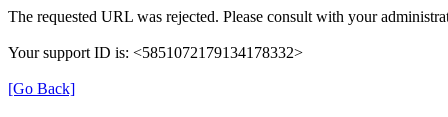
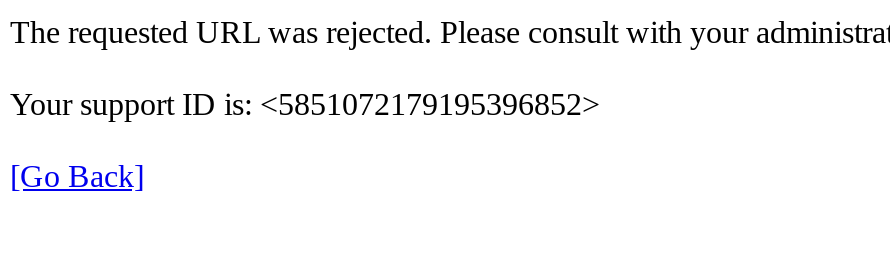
[8,44,303,61] Your support ID is: <5851072179134178332> -> [10,87,600,121] Your support ID is: <5851072179195396852>

